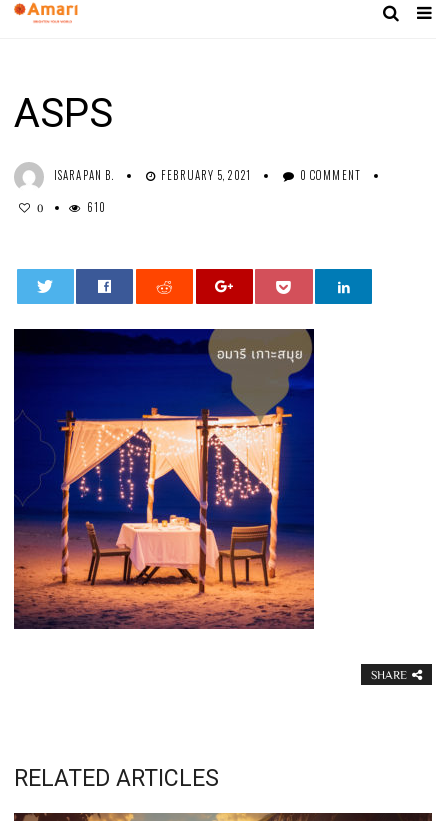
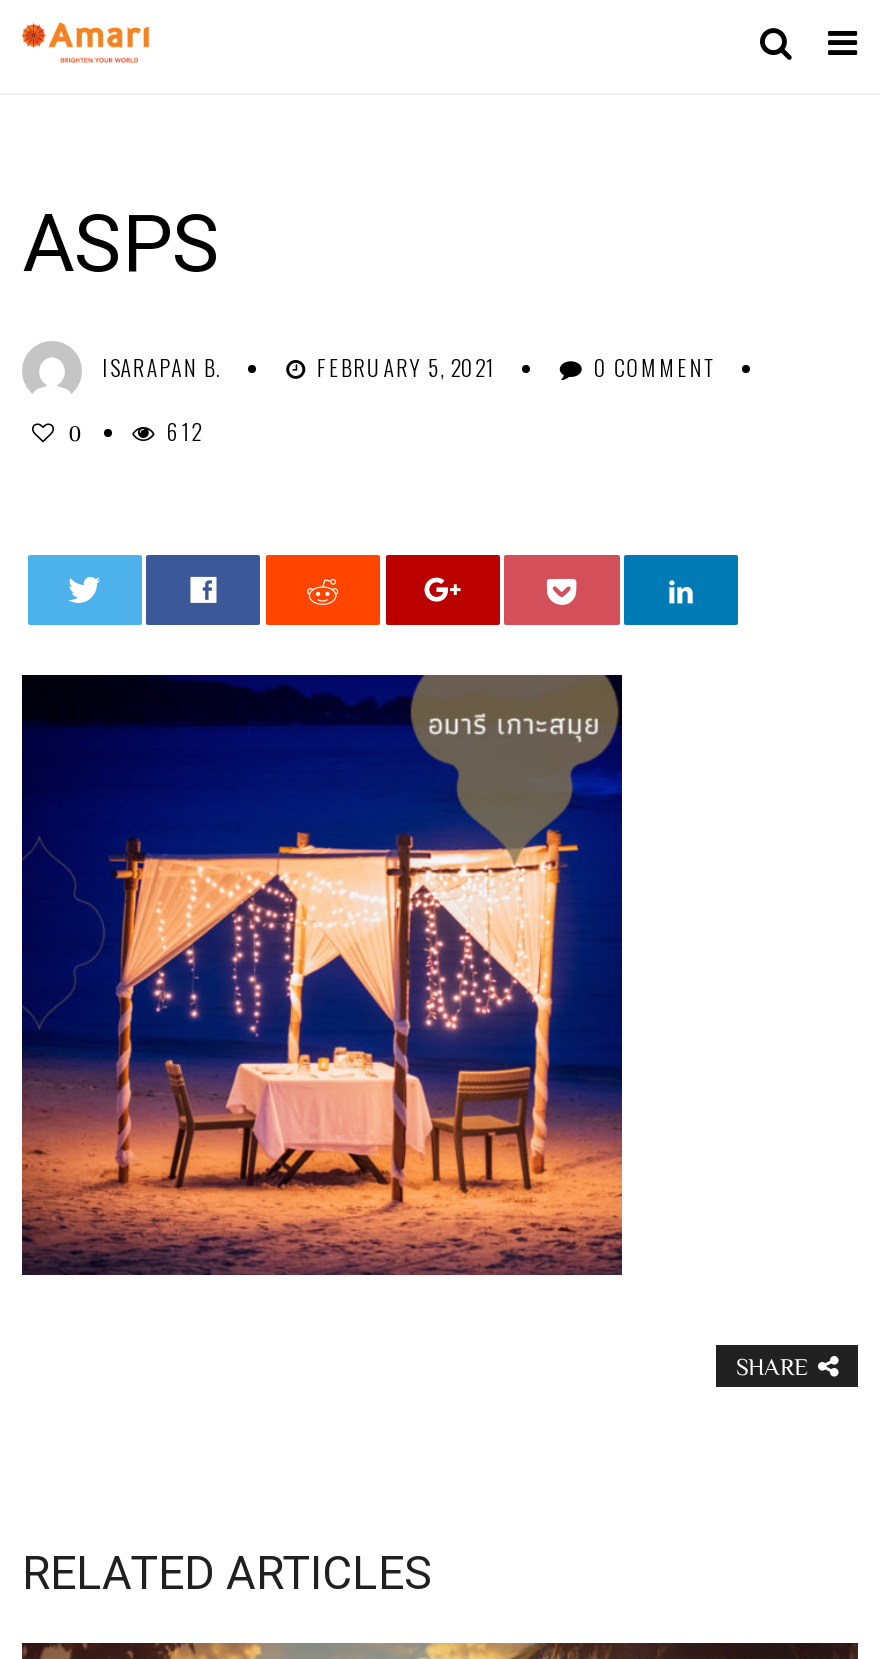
[86,199,106,215] 610 -> [167,415,202,447] 612

